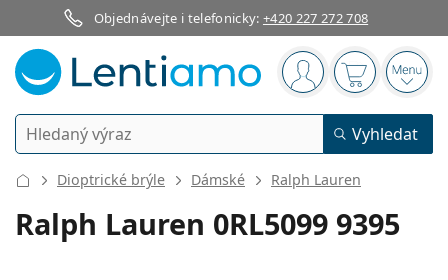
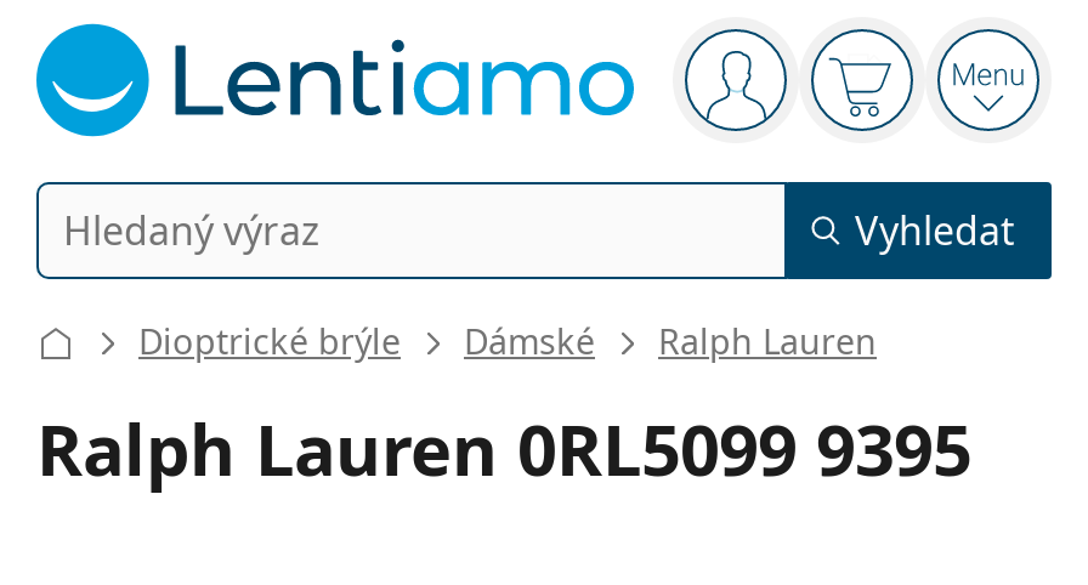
[94,9,368,27] Objednávejte i telefonicky: +420 227 272 708 -> none

